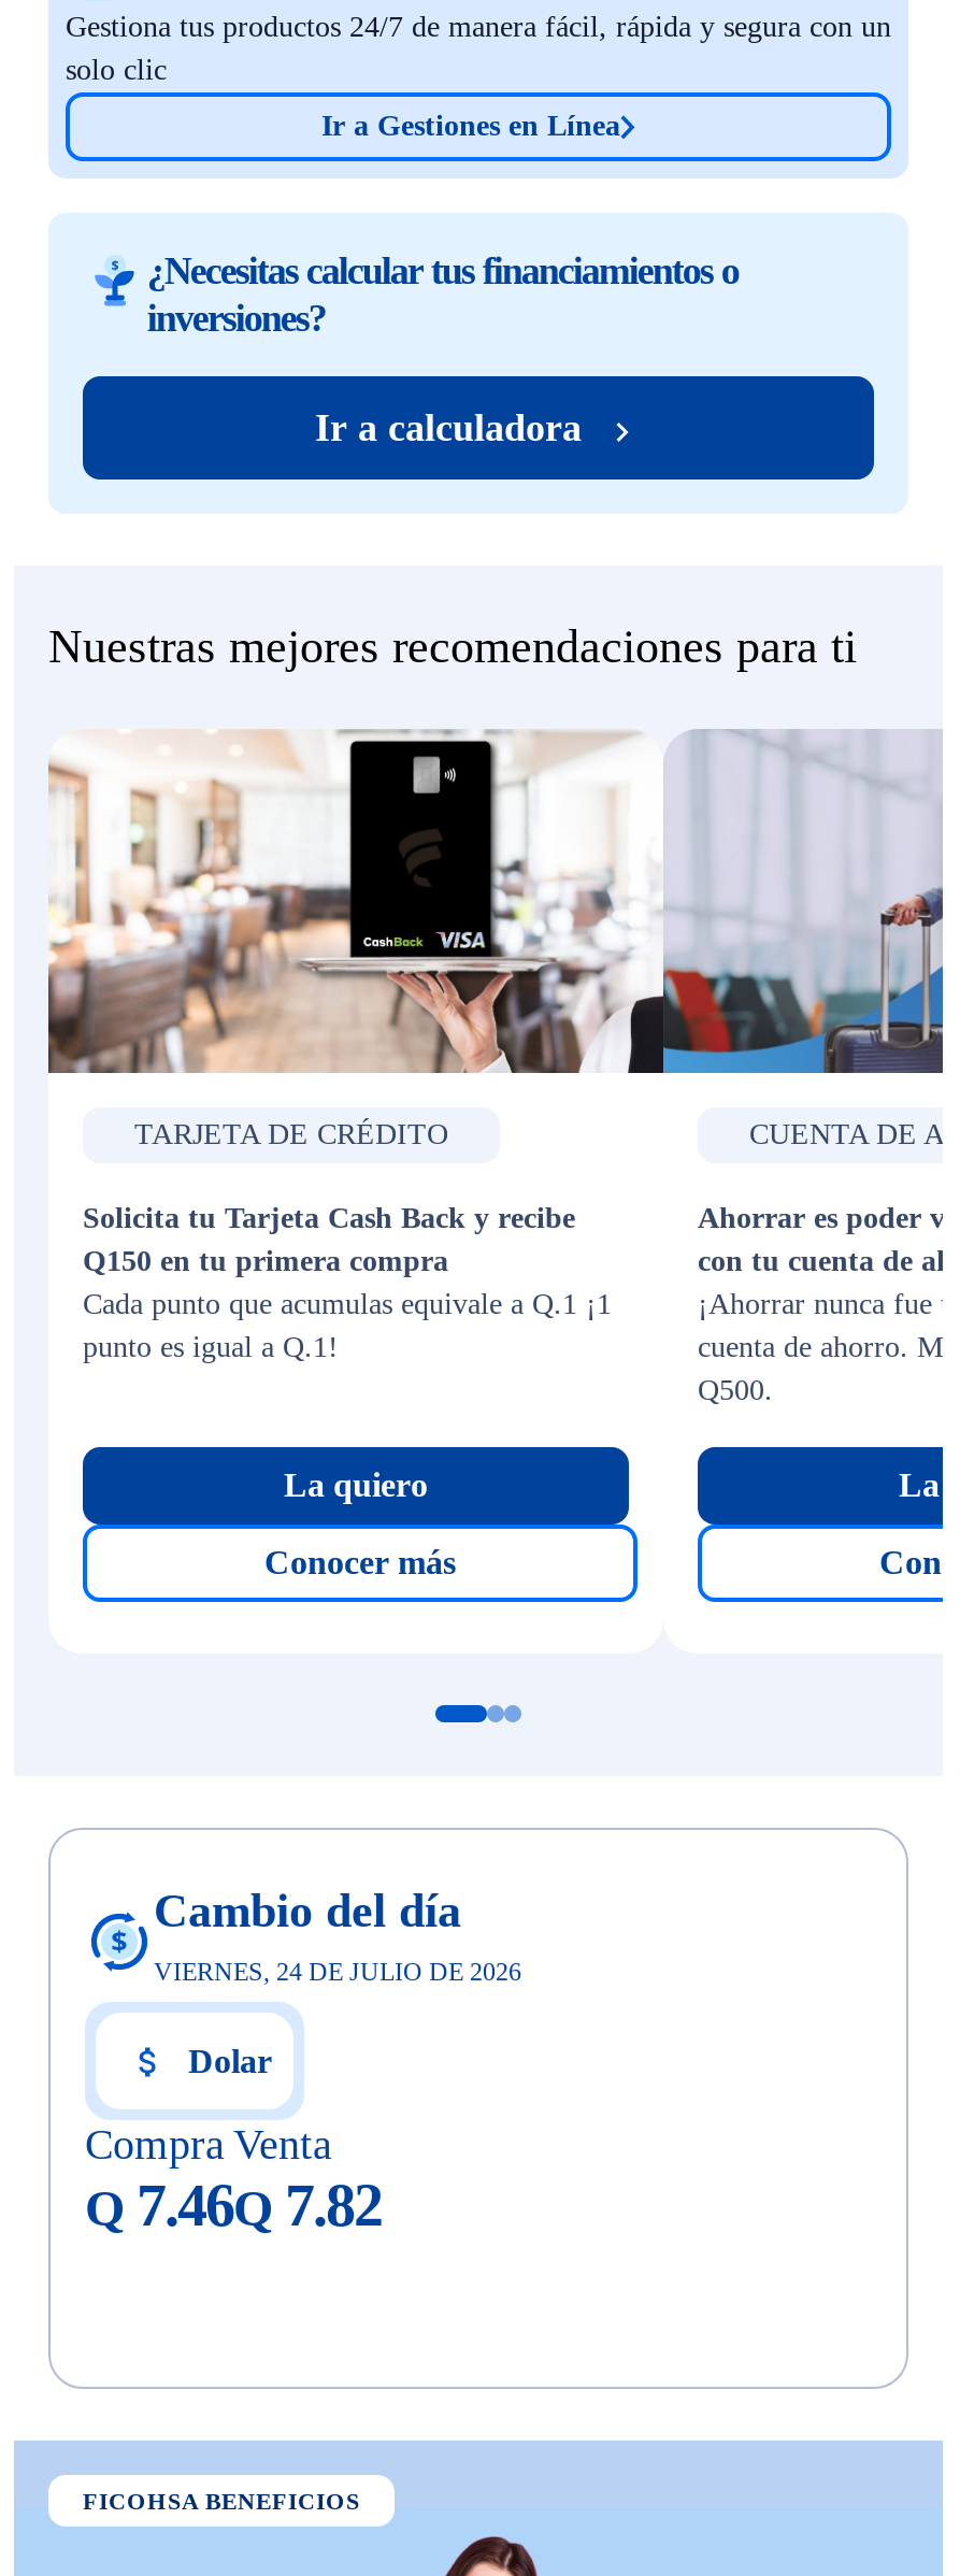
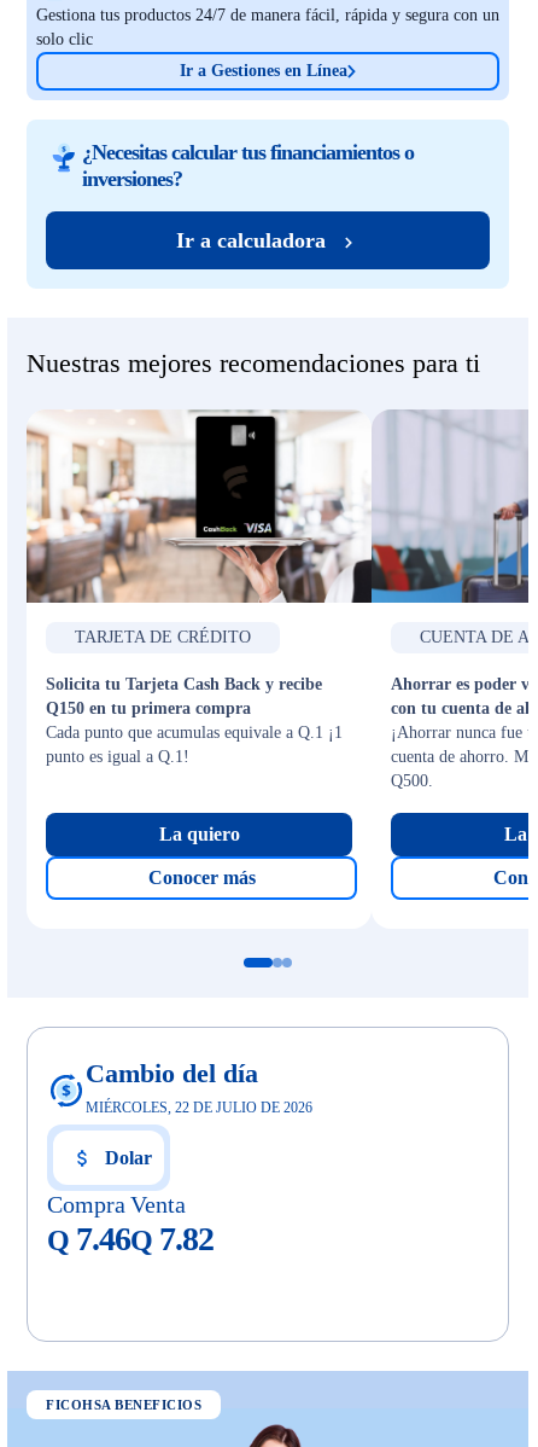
[154,1957,521,1987] VIERNES, 24 DE JULIO DE 2026 -> [86,1099,312,1116] MIÉRCOLES, 22 DE JULIO DE 2026

